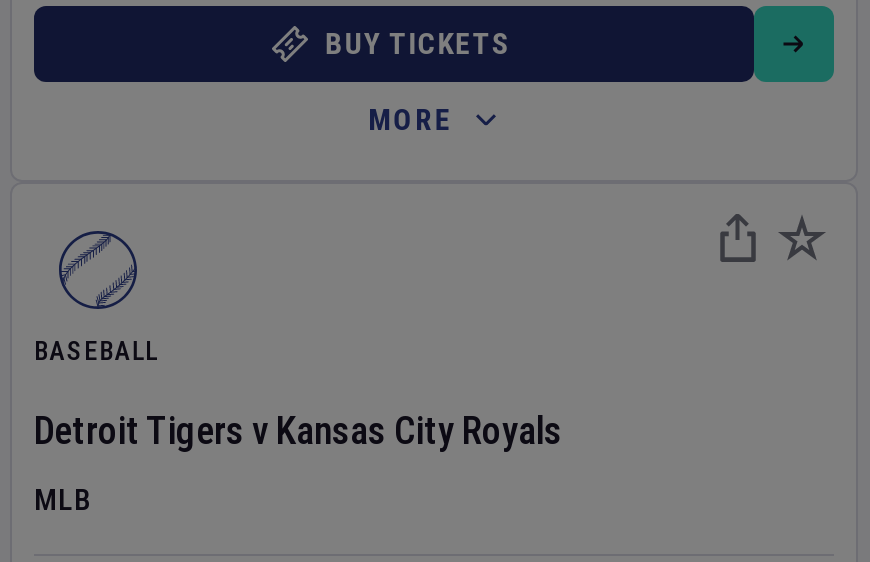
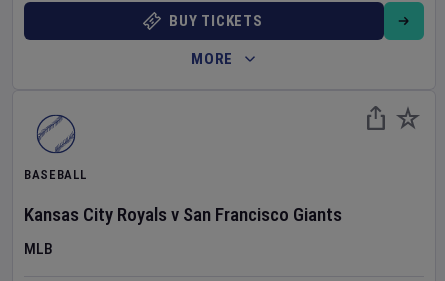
[34,408,562,454] Detroit Tigers v Kansas City Royals -> [24,203,342,226] Kansas City Royals v San Francisco Giants

